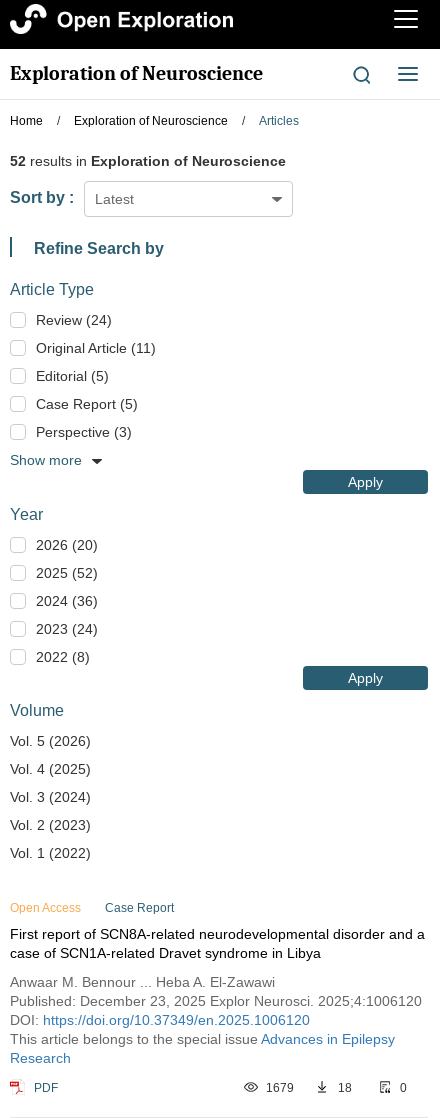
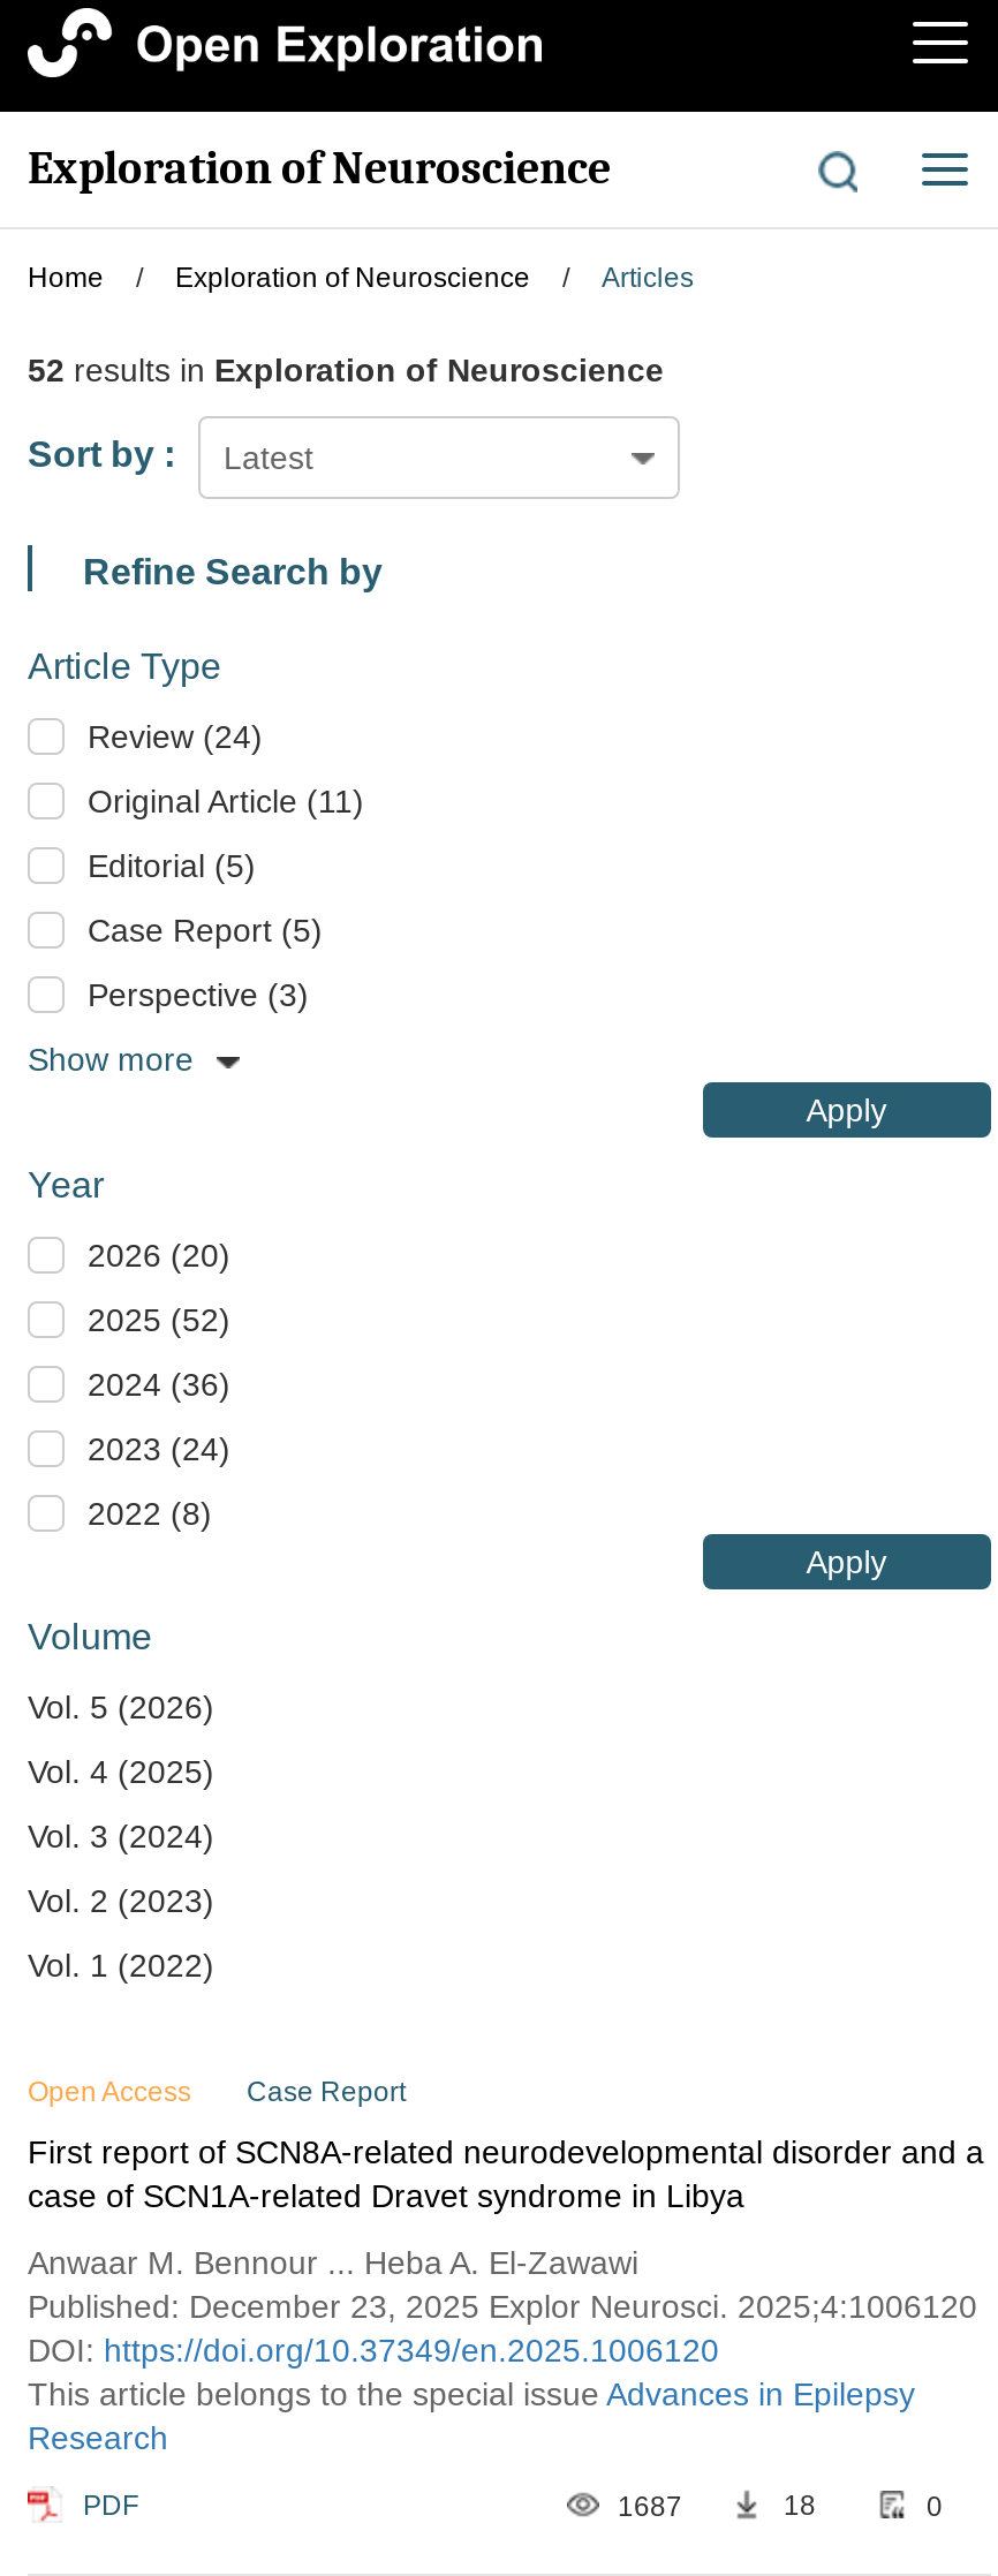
[266,1081,294,1095] 1679 -> [618,2490,682,2522] 1687

